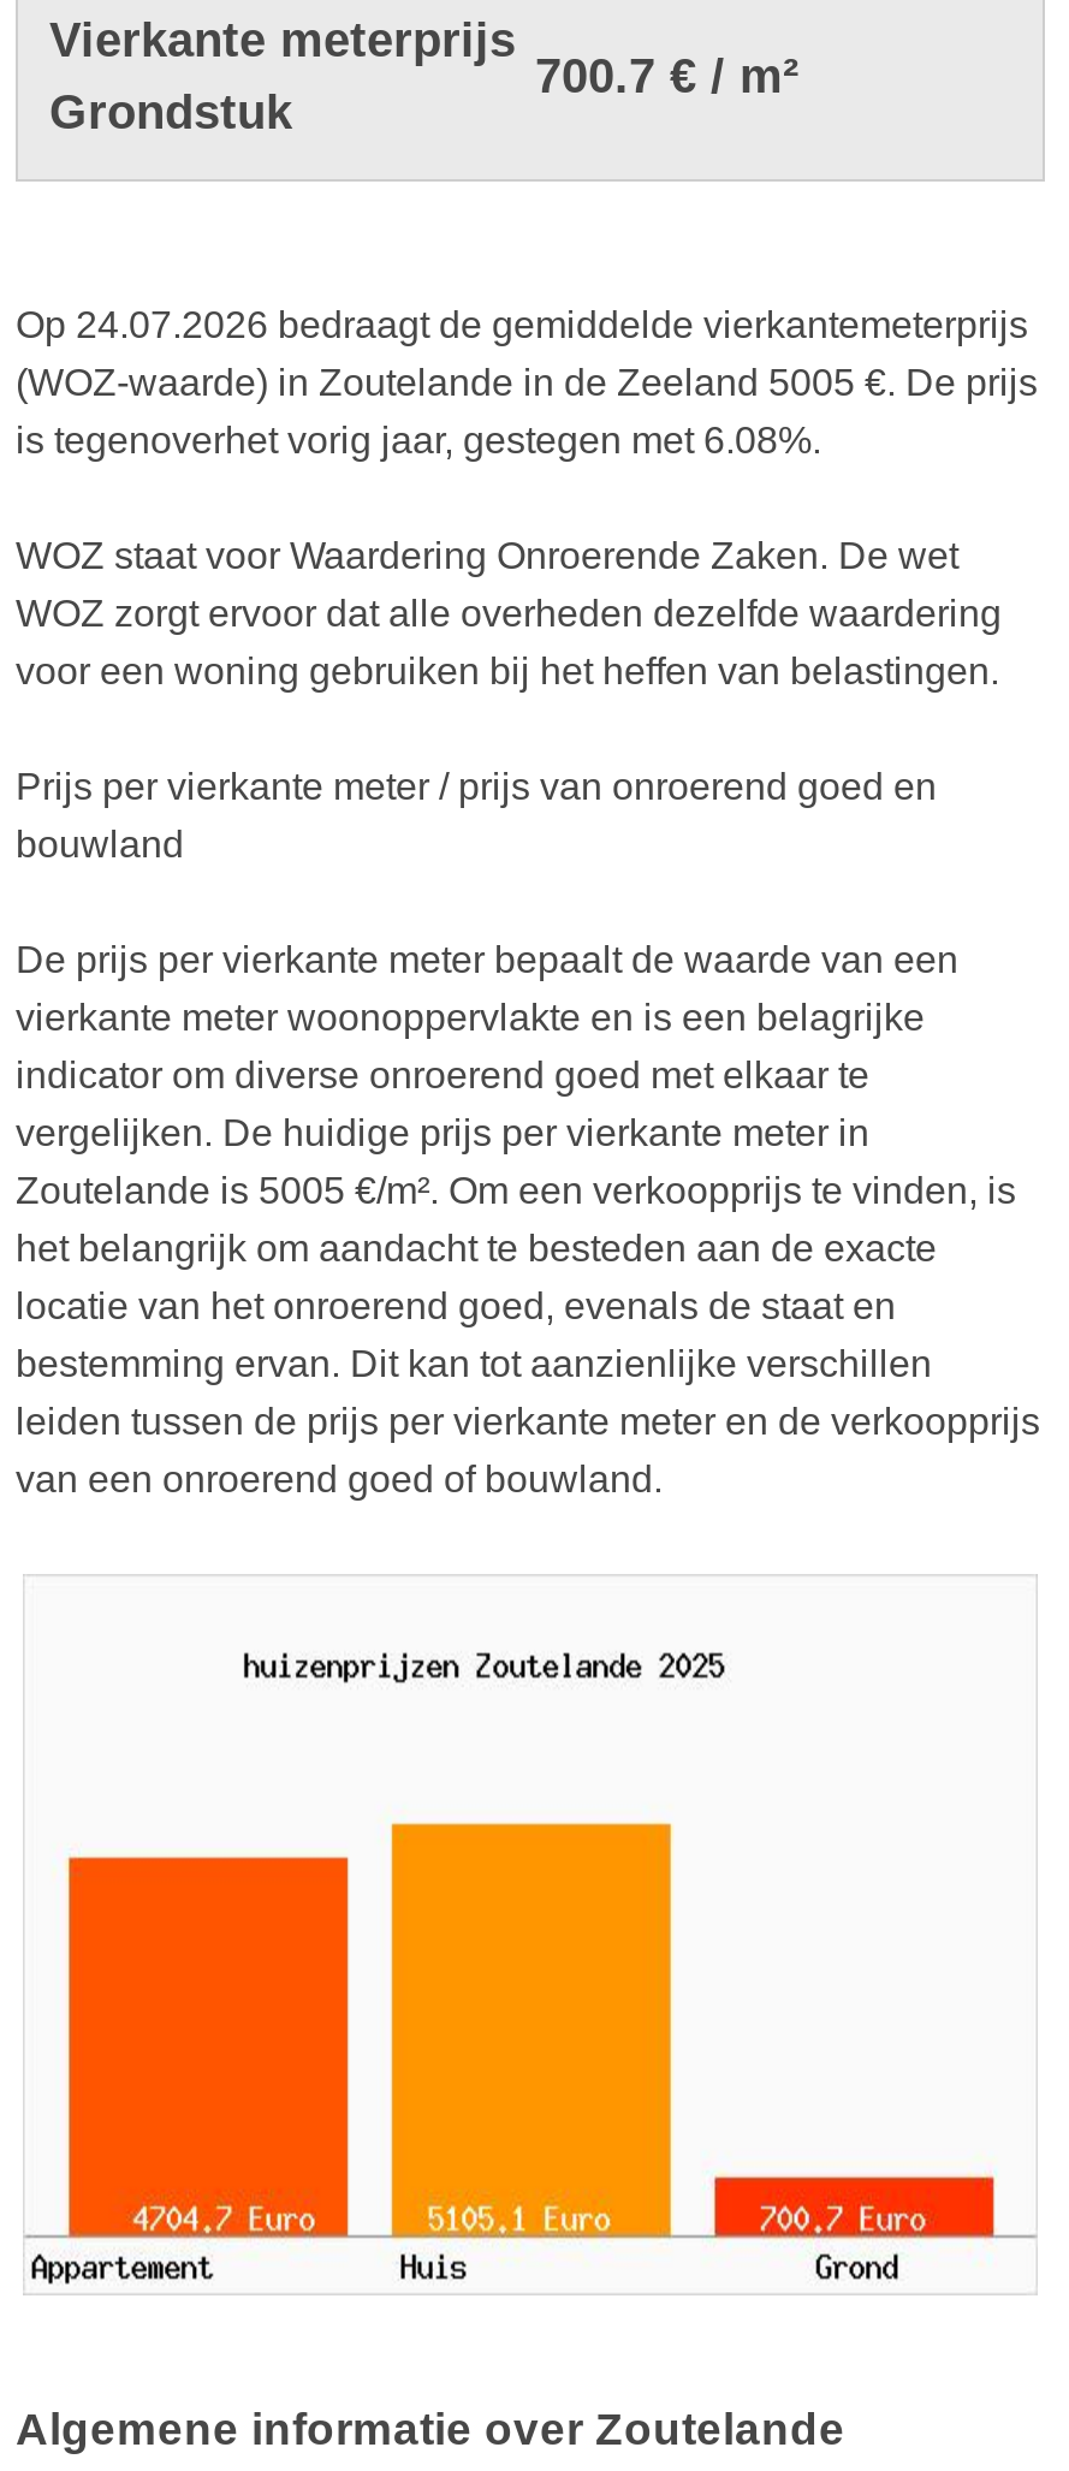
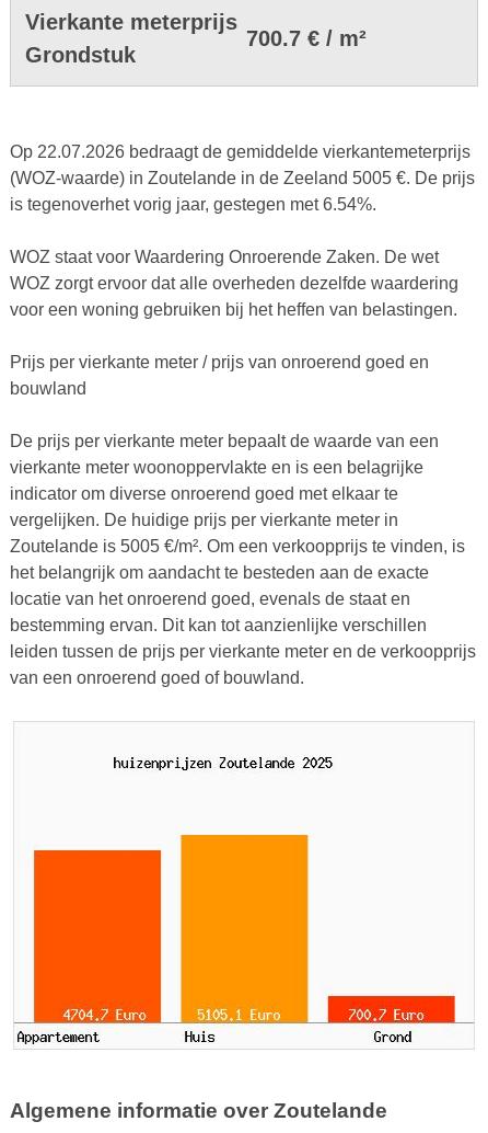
[16,303,1028,344] Op 24.07.2026 bedraagt de gemiddelde vierkantemeterprijs -> [10,142,470,161] Op 22.07.2026 bedraagt de gemiddelde vierkantemeterprijs
[16,419,821,460] is tegenoverhet vorig jaar, gestegen met 6.08%. -> [10,195,376,213] is tegenoverhet vorig jaar, gestegen met 6.54%.

